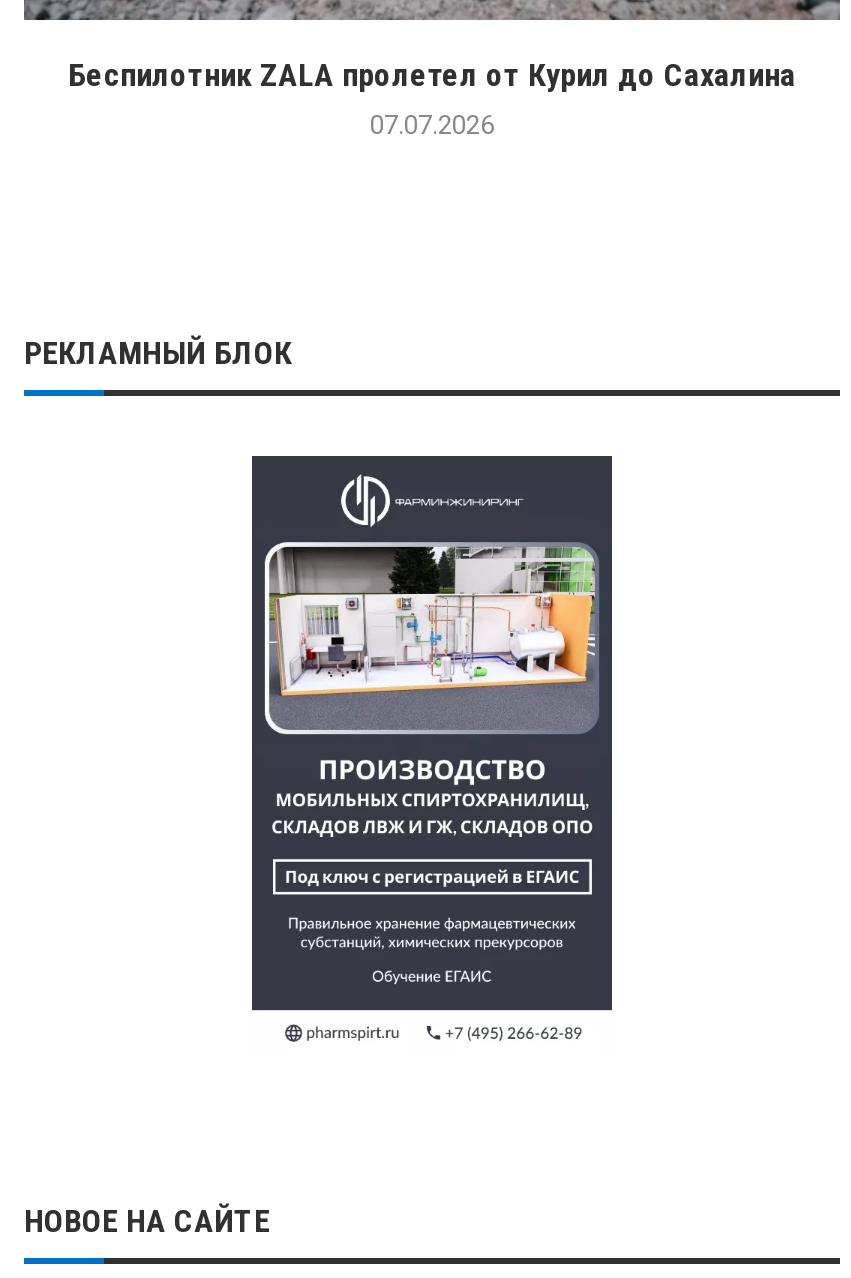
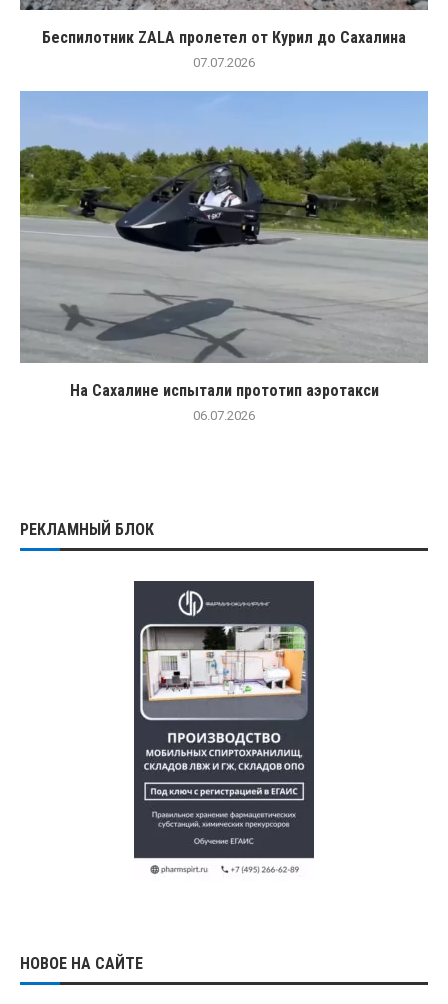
none -> [19,90,429,423] [image] | На Сахалине испытали прототип аэротакси | 06.07.2026

